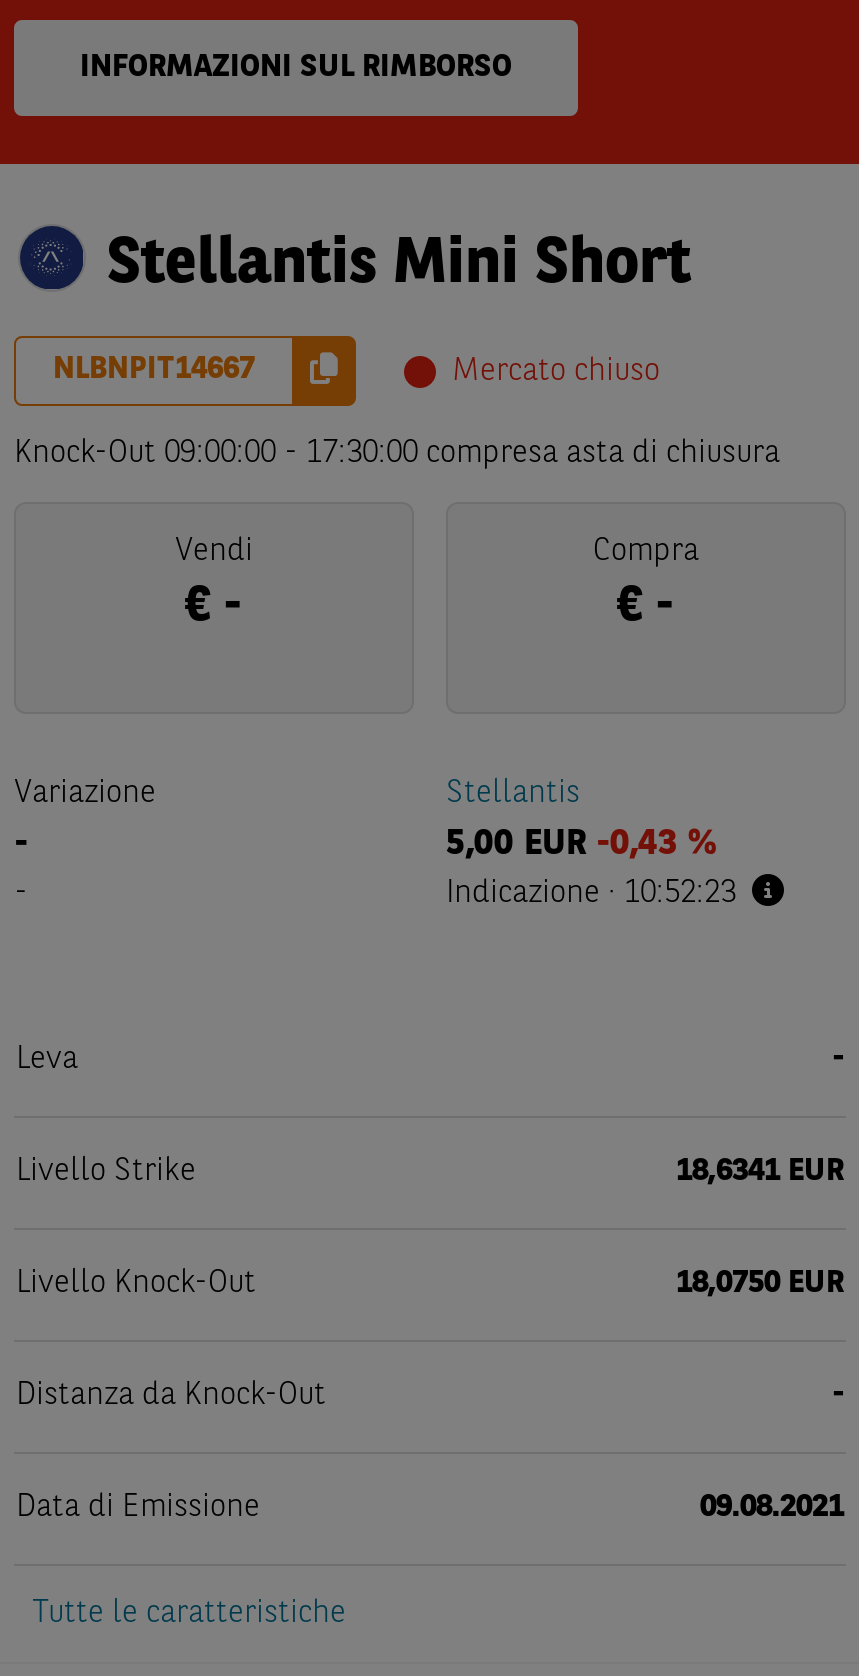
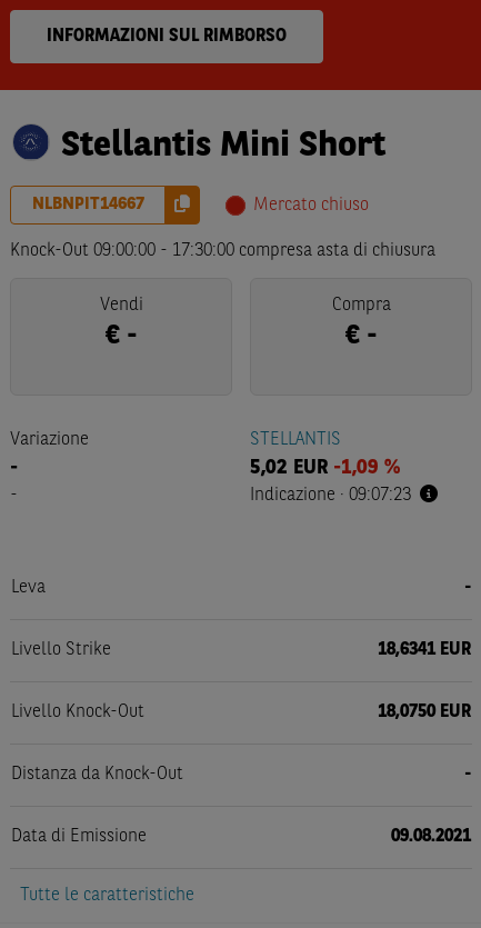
[446,778,736,910] Stellantis | 5,00 EUR -0,43 % | Indicazione · 10:52:23 -> [250,431,411,505] STELLANTIS | 5,02 EUR -1,09 % | Indicazione · 09:07:23

